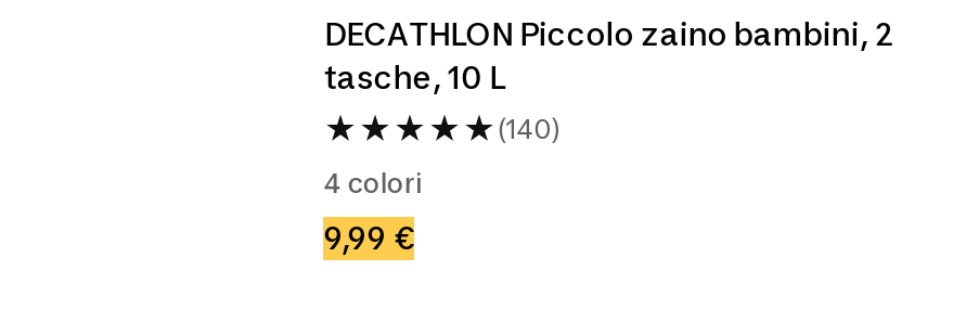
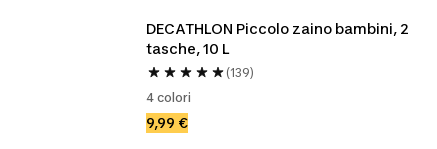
[497,113,560,145] (140) -> [226,65,254,80] (139)

